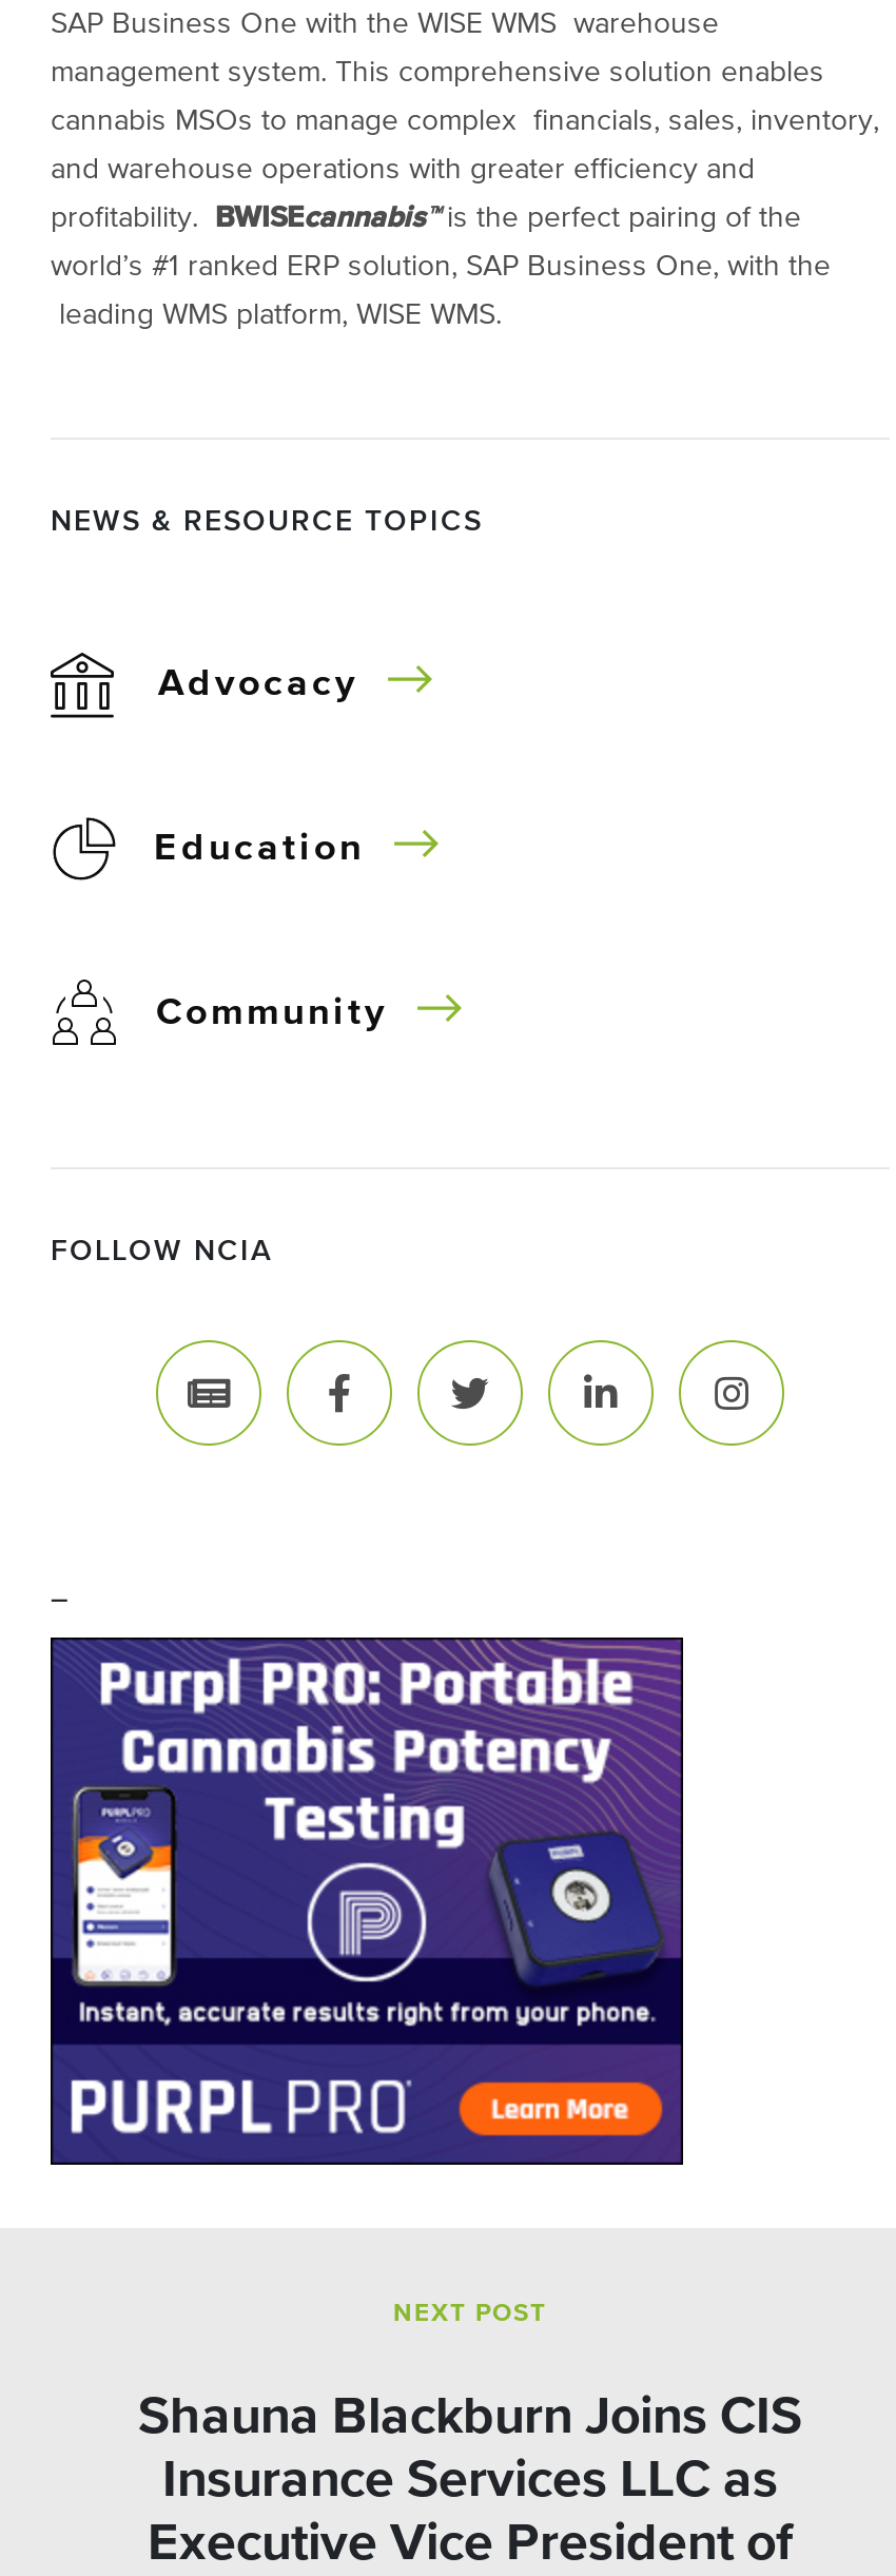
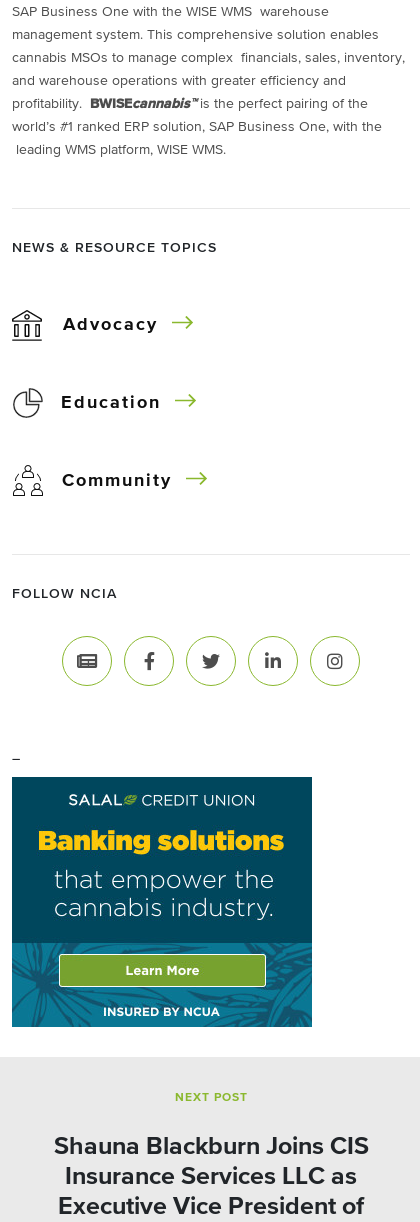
[48,1638,685,2167] [image] -> [11,777,313,1028] [image]

